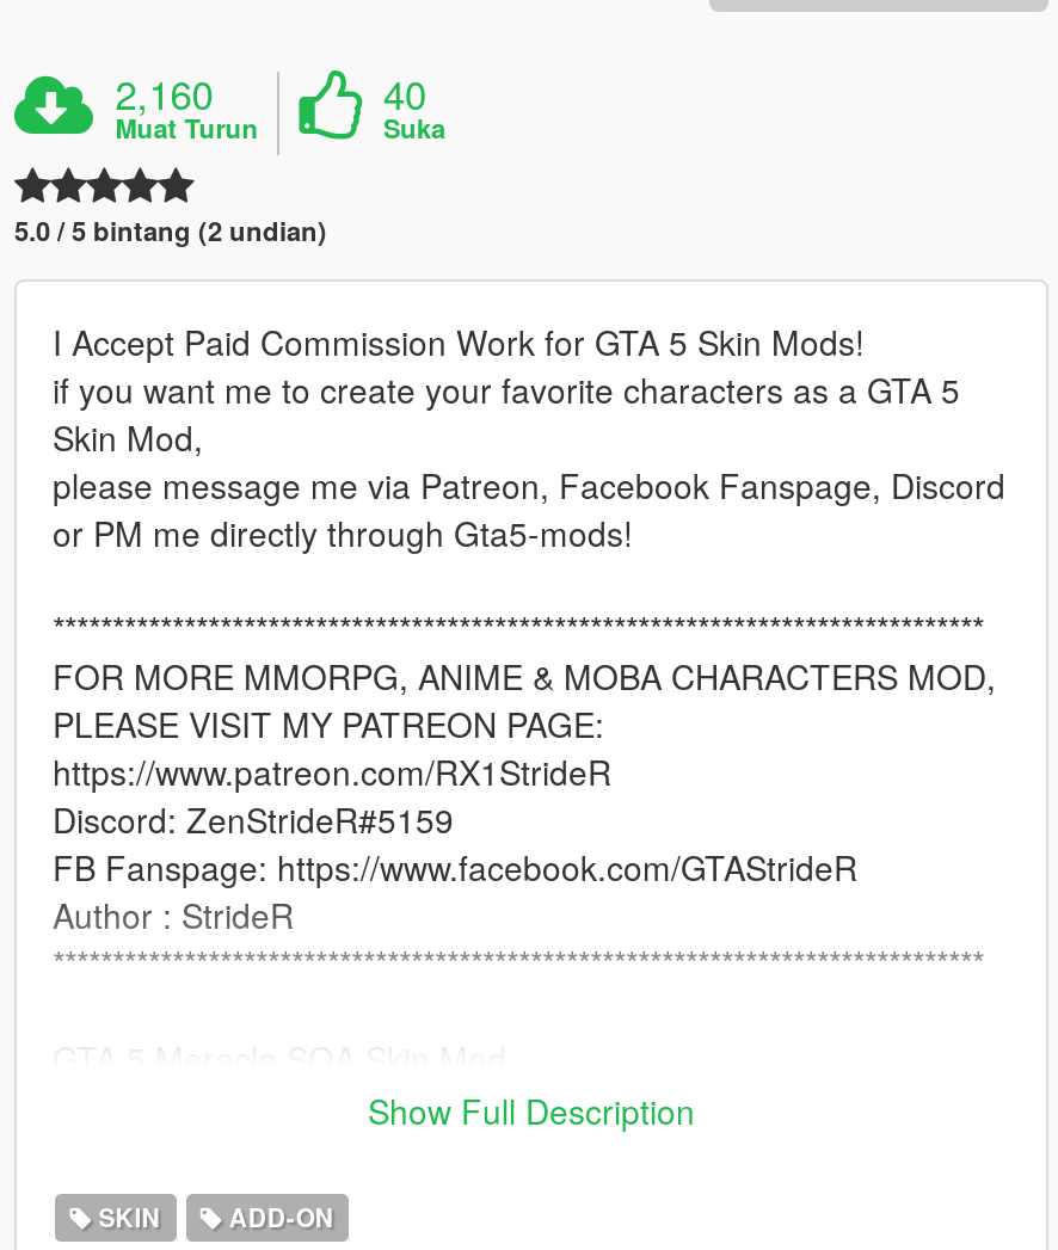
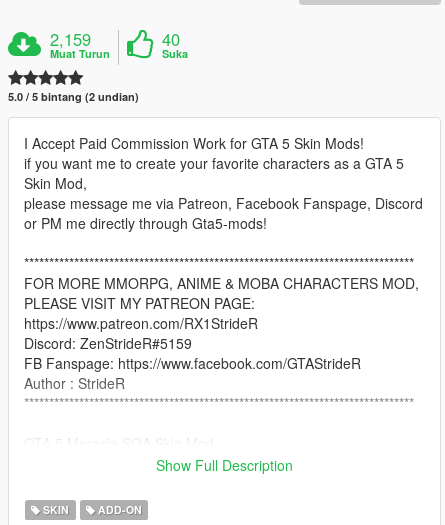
[115,64,213,121] 2,160 -> [50,27,91,51] 2,159

